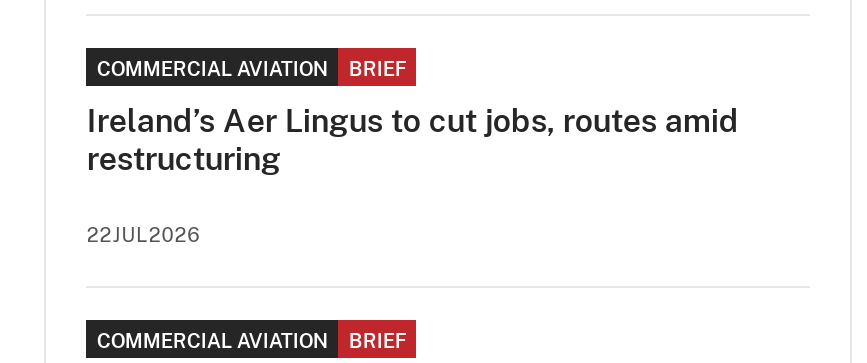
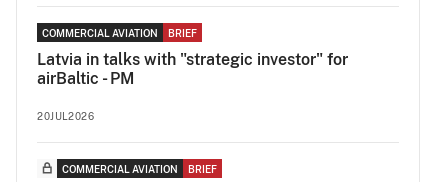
[87,101,739,177] Ireland’s Aer Lingus to cut jobs, routes amid | restructuring -> [37,49,348,87] Latvia in talks with "strategic investor" for | airBaltic - PM
[87,221,200,245] 22JUL2026 -> [37,109,94,121] 20JUL2026

